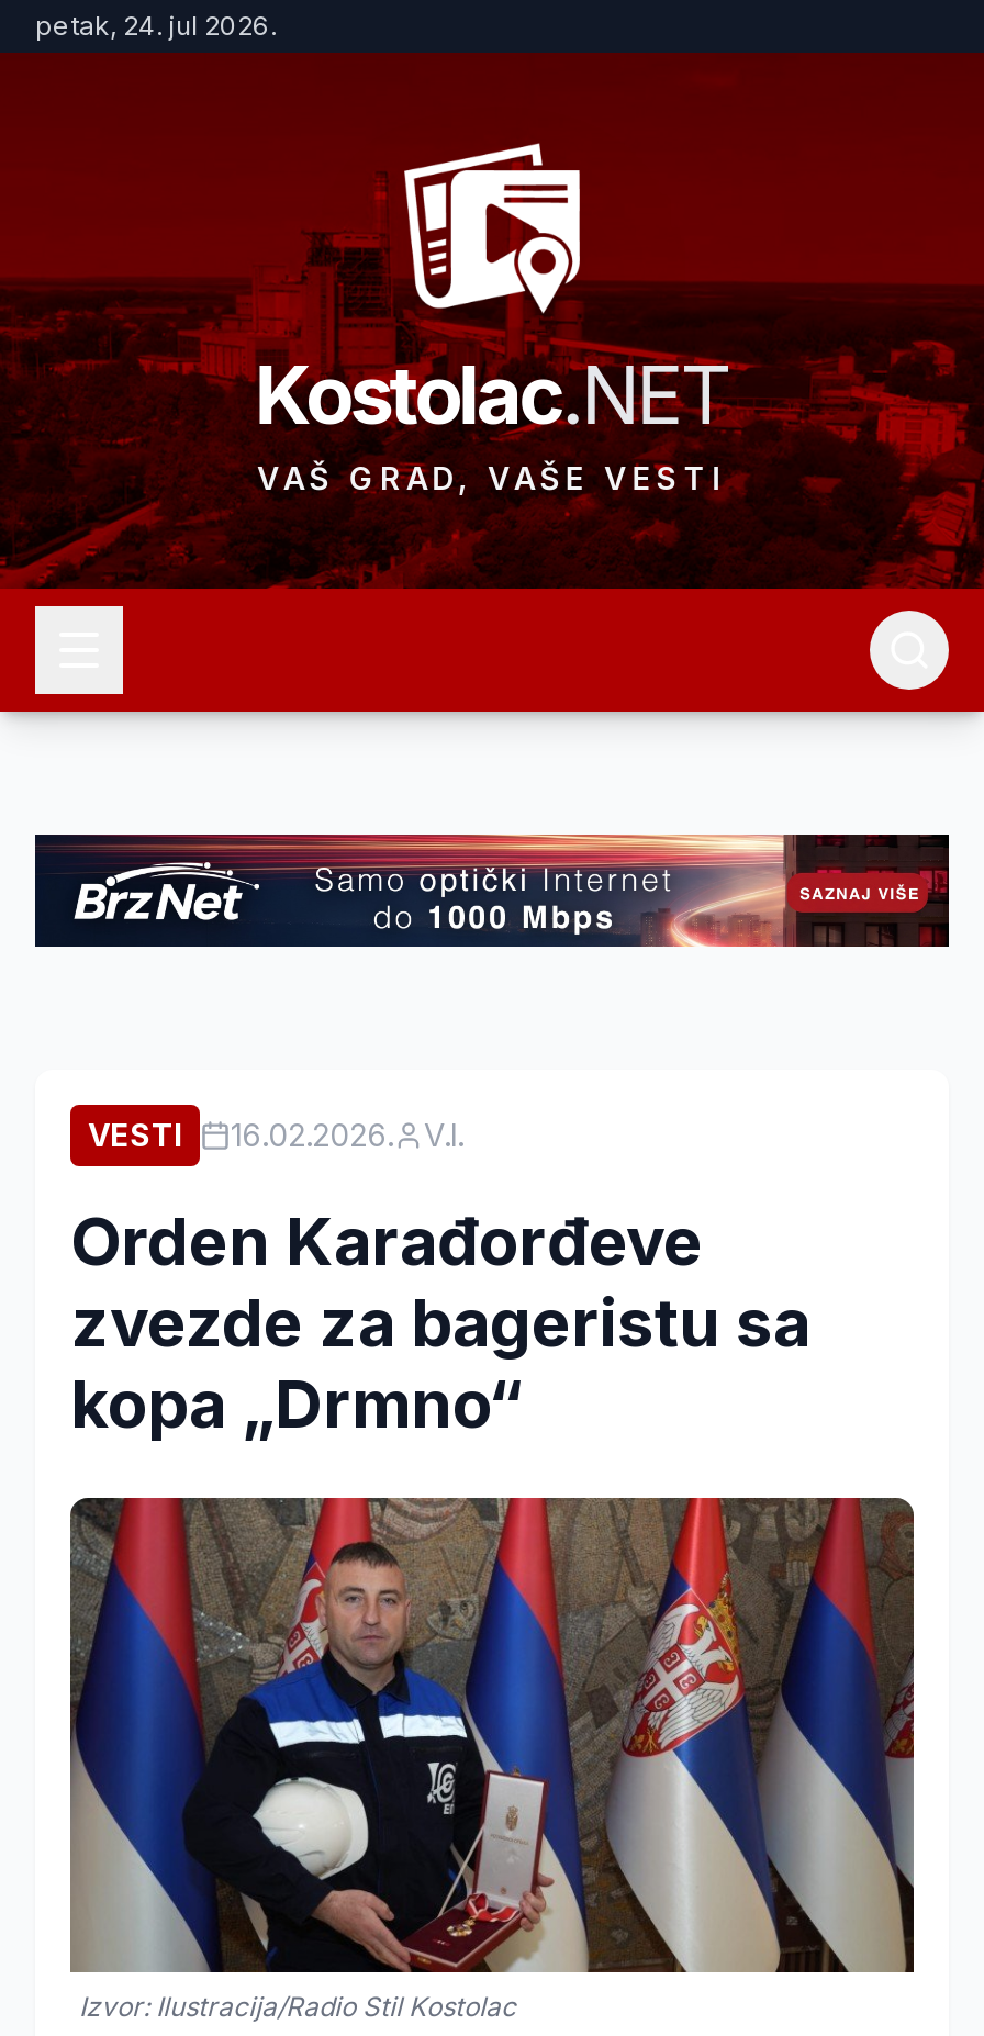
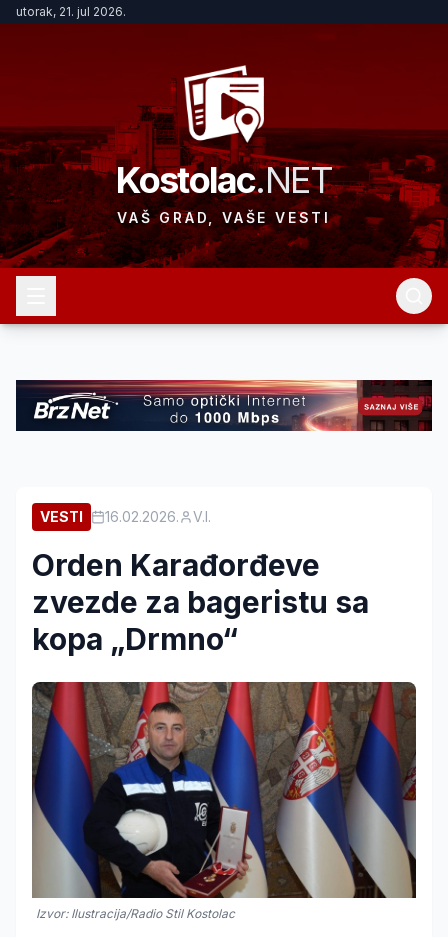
[35,9,277,42] petak, 24. jul 2026. -> [16,4,126,19] utorak, 21. jul 2026.

